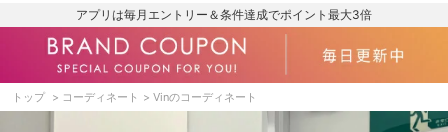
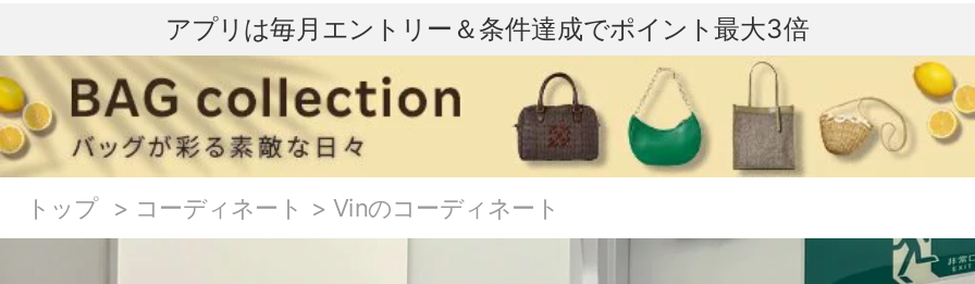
[3,26,445,84] [image] -> [7,55,968,177] [image]

